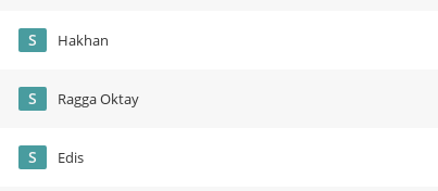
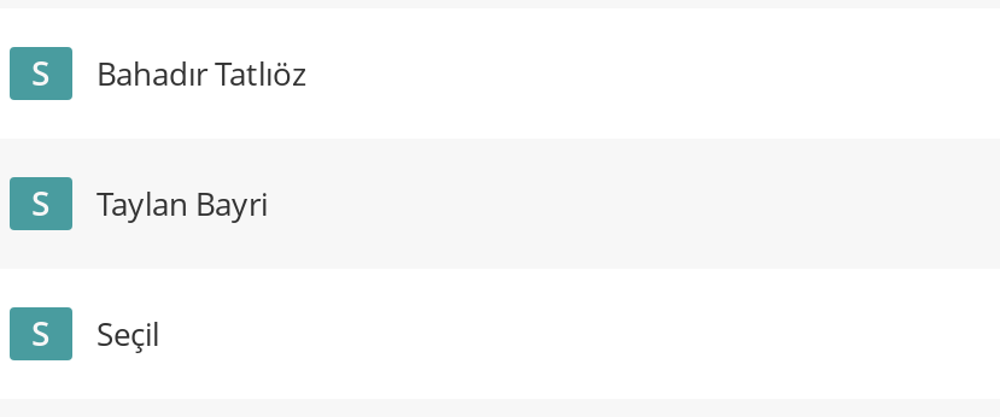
[58,30,109,50] Hakhan -> [97,52,306,95] Bahadır Tatlıöz
[58,89,139,109] Ragga Oktay -> [97,182,268,225] Taylan Bayri
[58,148,84,167] Edis -> [97,312,159,356] Seçil

